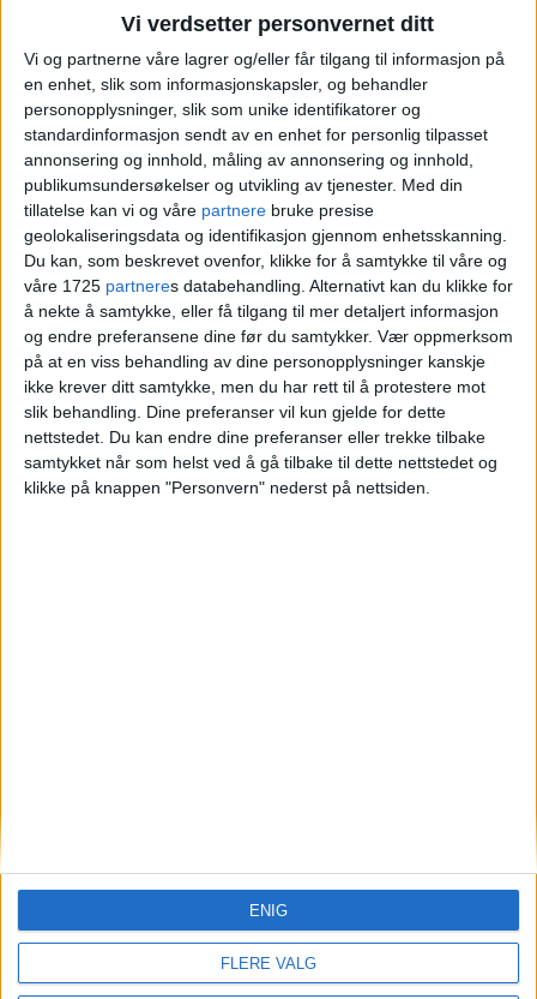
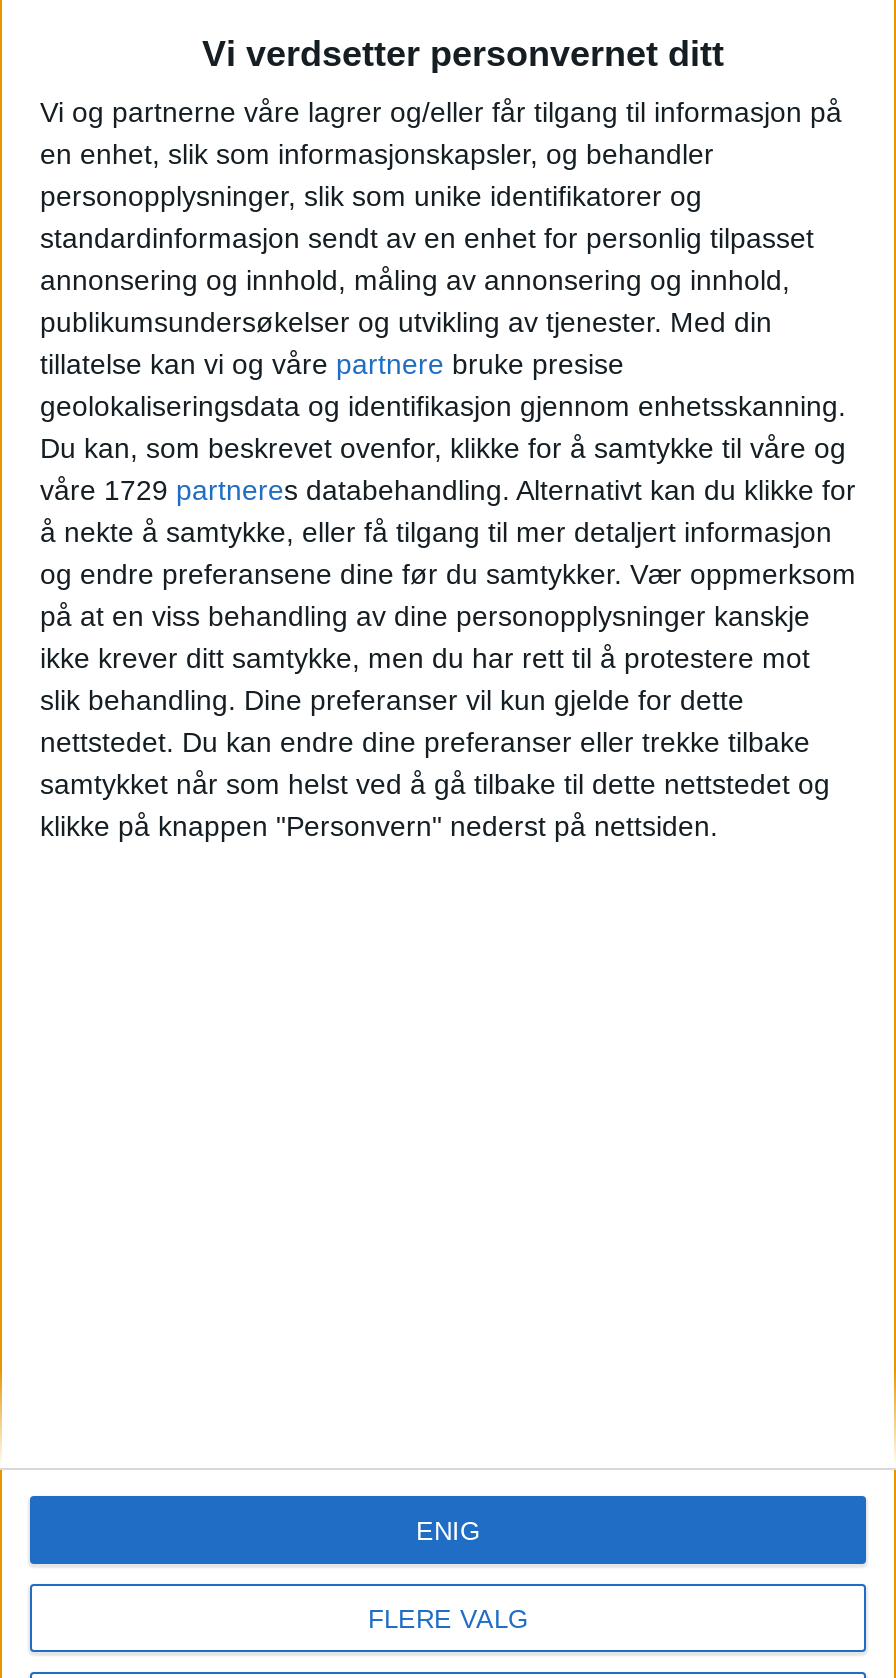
[24,276,513,295] våre 1725 partneres databehandling. Alternativt kan du klikke for -> [40,473,856,505] våre 1729 partneres databehandling. Alternativt kan du klikke for

